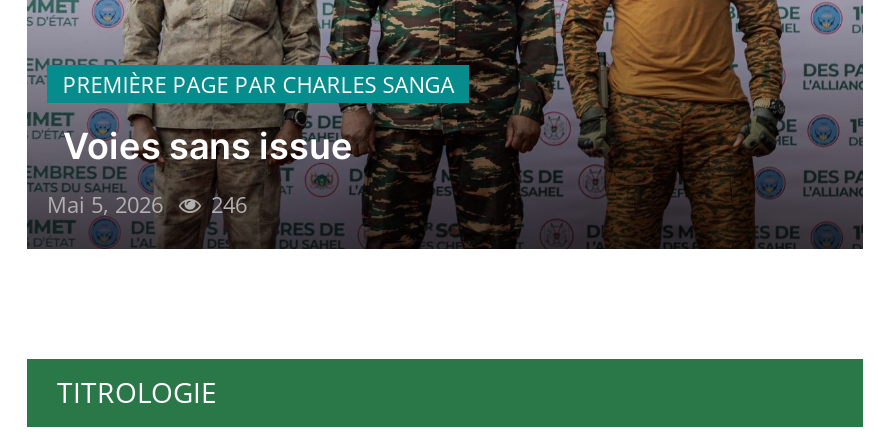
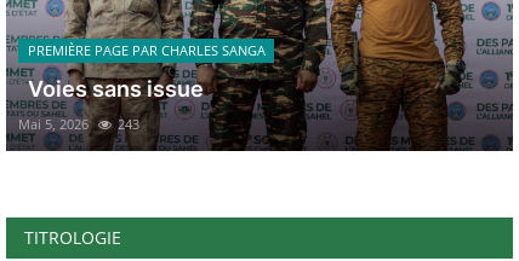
[47,190,247,220] Mai 5, 2026 246 -> [18,115,139,133] Mai 5, 2026 243

